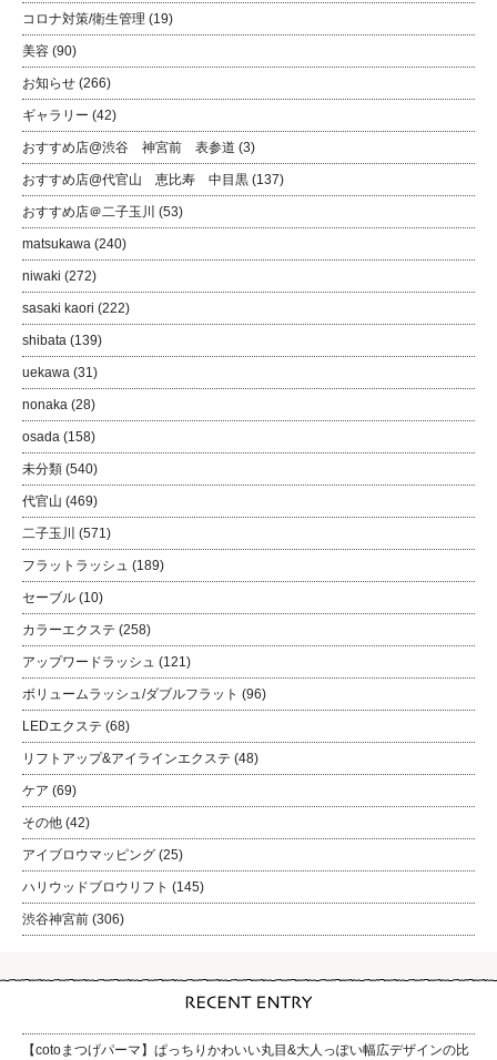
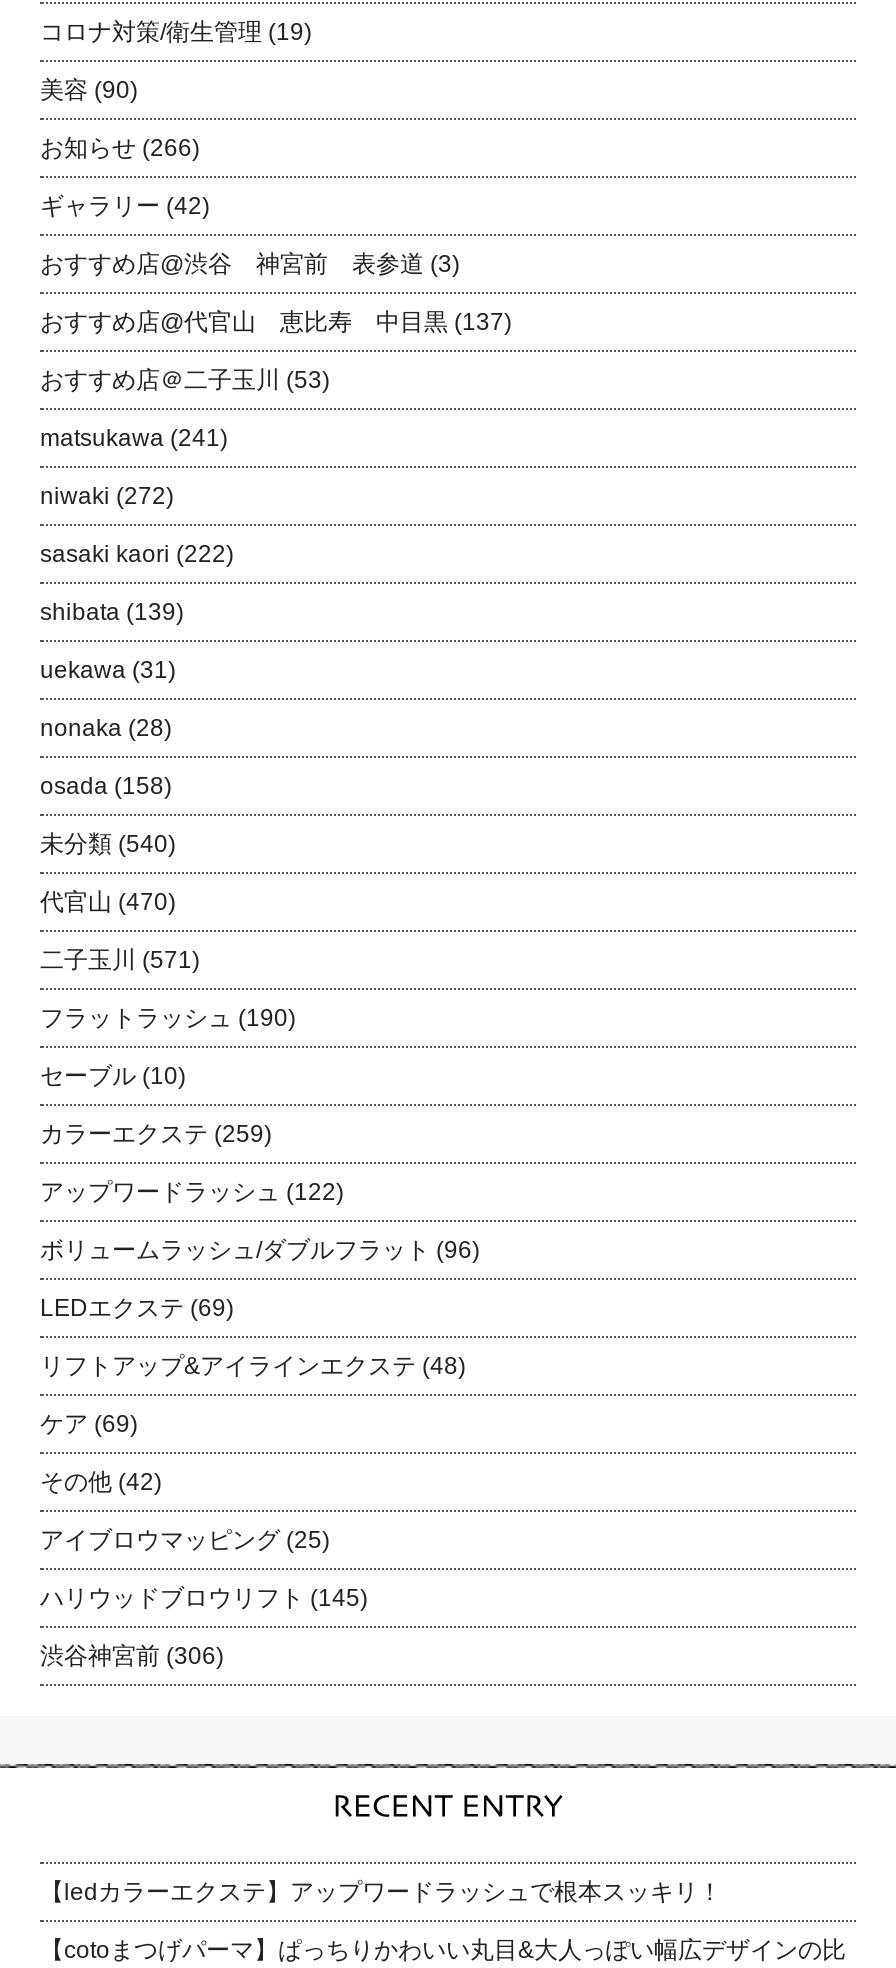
[22,236,126,252] matsukawa (240) -> [40,424,228,452] matsukawa (241)
[22,493,98,509] 代官山(469) -> [40,888,176,916] 代官山(470)
[22,558,164,573] フラットラッシュ(189) -> [40,1004,296,1032] フラットラッシュ(190)
[22,622,151,638] カラーエクステ(258) -> [40,1120,272,1148] カラーエクステ(259)
[22,654,191,670] アップワードラッシュ(121) -> [40,1178,344,1206] アップワードラッシュ(122)
[22,718,130,734] LEDエクステ(68) -> [40,1294,234,1322] LEDエクステ(69)
none -> [40,1878,722,1906] 【ledカラーエクステ】アップワードラッシュで根本スッキリ！

